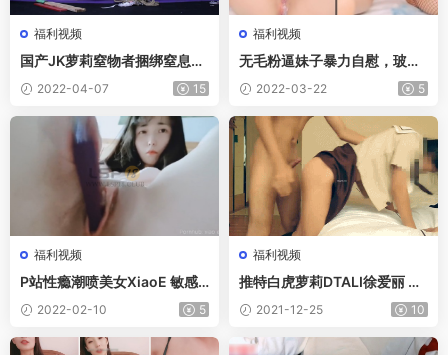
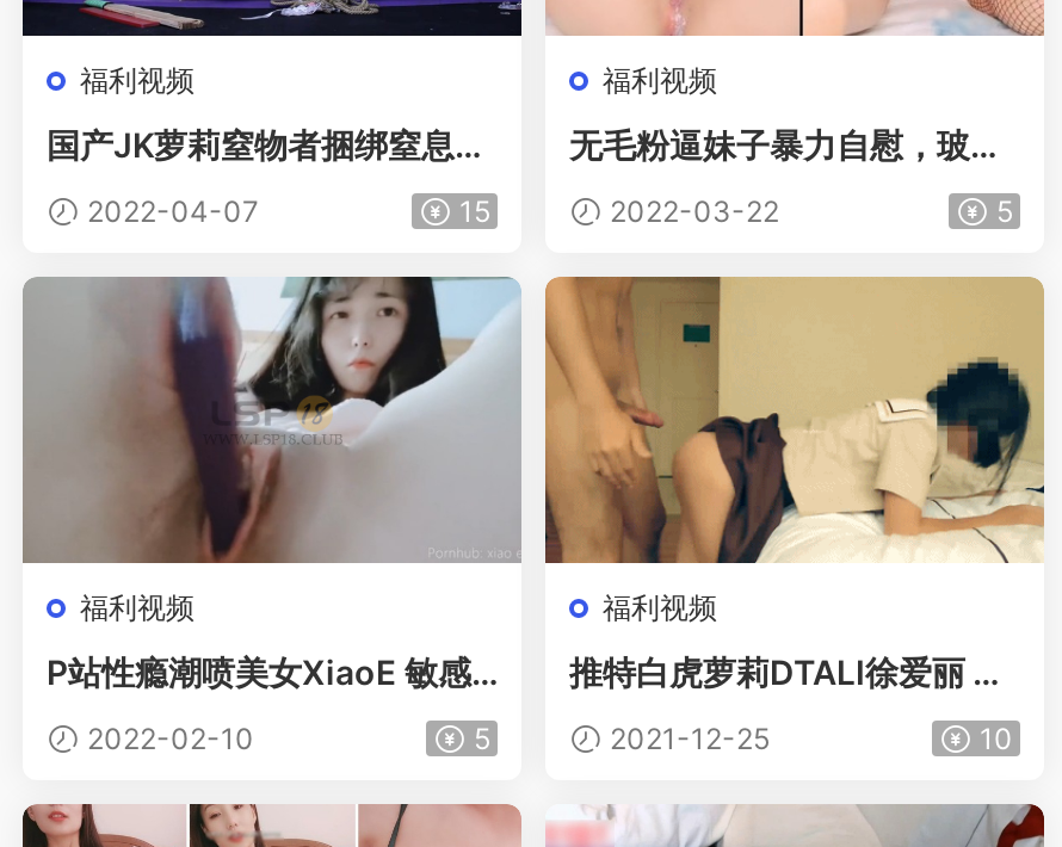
[228,115,439,237] [image] -> [543,274,1044,565] [image]

